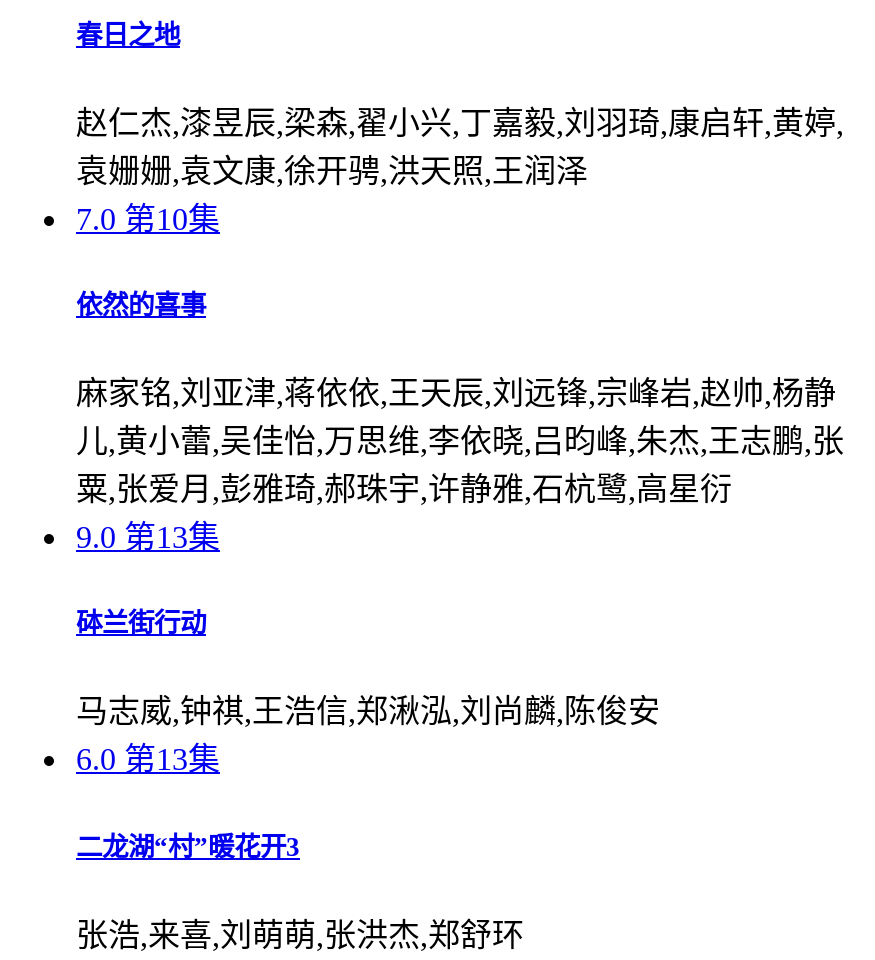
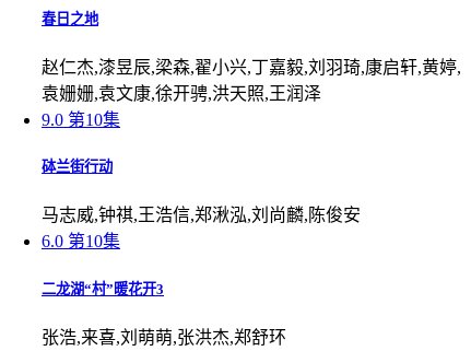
[76,201,844,554] 7.0 第10集 | 依然的喜事 | 麻家铭,刘亚津,蒋依依,王天辰,刘远锋,宗峰岩,赵帅,杨静 | 儿,黄小蕾,吴佳怡,万思维,李依晓,吕昀峰,朱杰,王志鹏,张 | 粟,张爱月,彭雅琦,郝珠宇,许静雅,石杭鹭,高星衍 | 9.0 第13集 -> [42,110,120,129] 9.0 第10集
[76,742,220,776] 6.0 第13集 -> [42,232,120,251] 6.0 第10集

